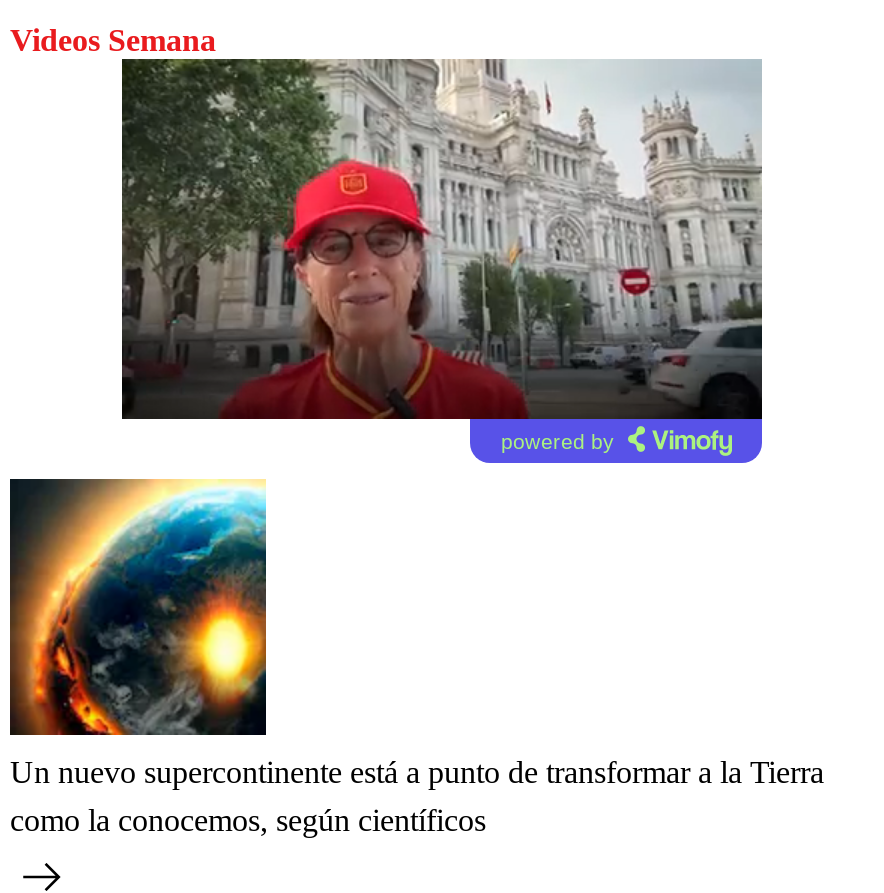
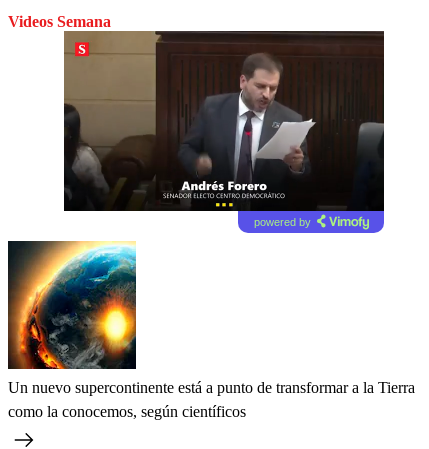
[120,57,762,419] [image] -> [63,30,385,211] [image]

